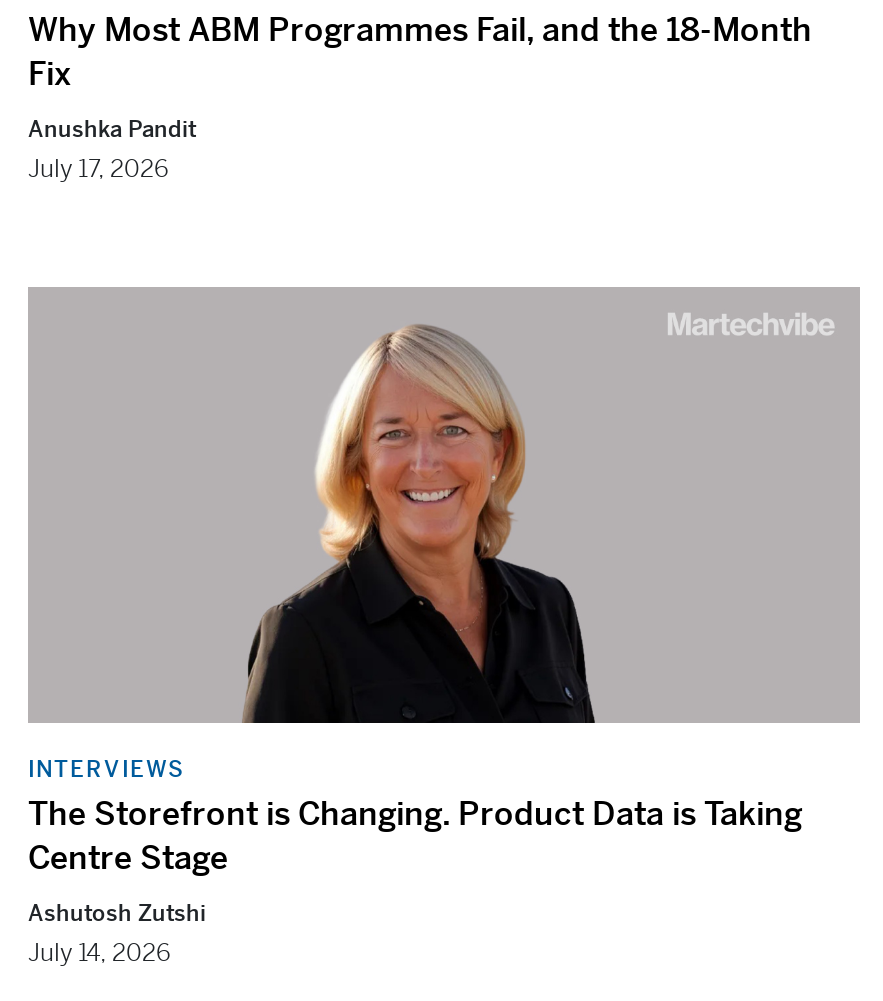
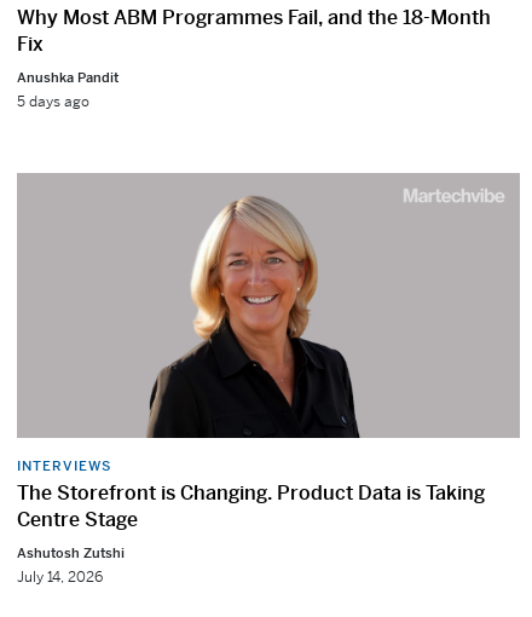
[28,152,168,184] July 17, 2026 -> [17,92,89,111] 5 days ago

